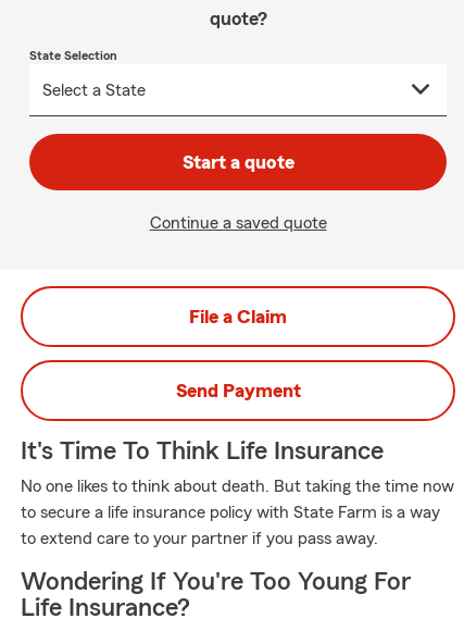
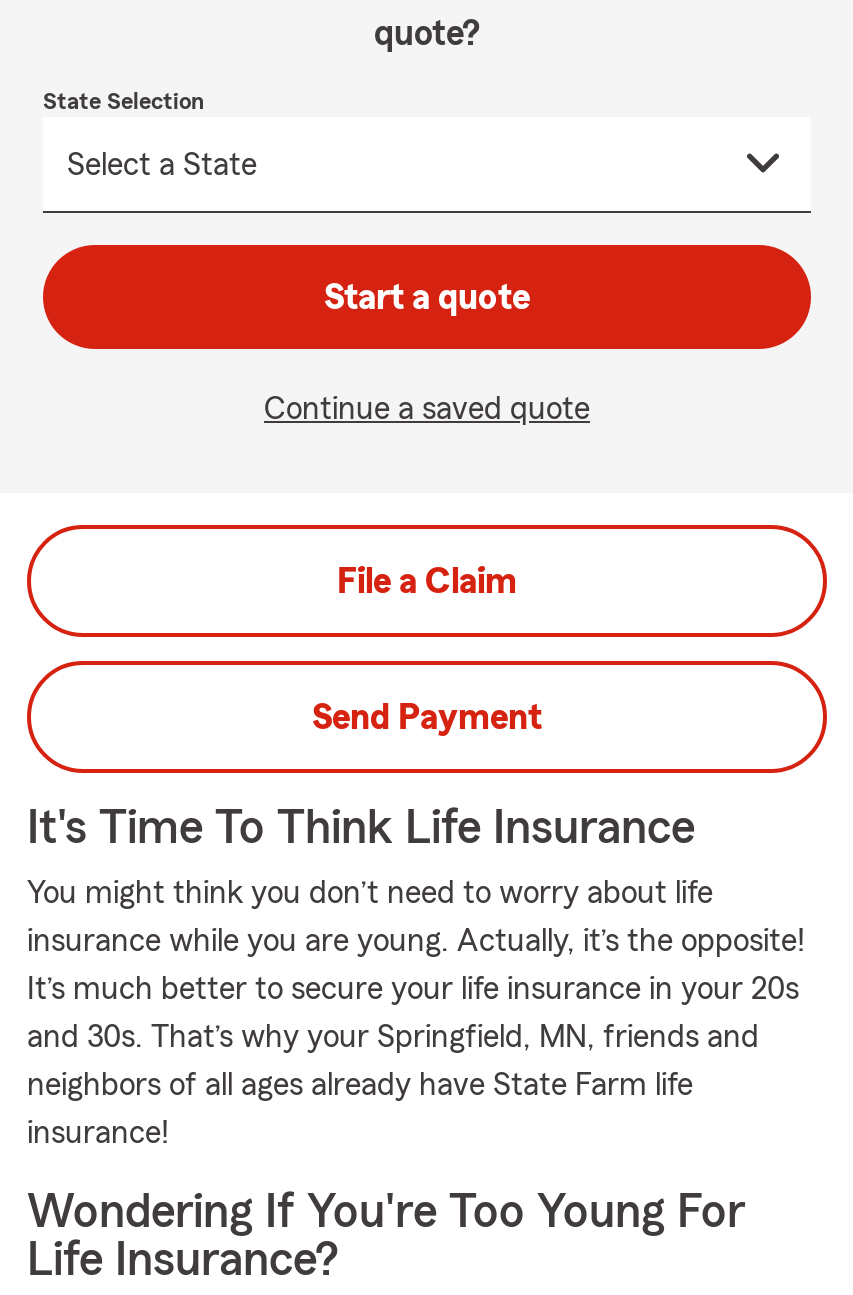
[21,478,454,547] No one likes to think about death. But taking the time now | to secure a life insurance policy with State Farm is a way | to extend care to your partner if you pass away. -> [27,877,805,1149] You might think you don’t need to worry about life | insurance while you are young. Actually, it’s the opposite! | It’s much better to secure your life insurance in your 20s | and 30s. That’s why your Springfield, MN, friends and | neighbors of all ages already have State Farm life | insurance!

